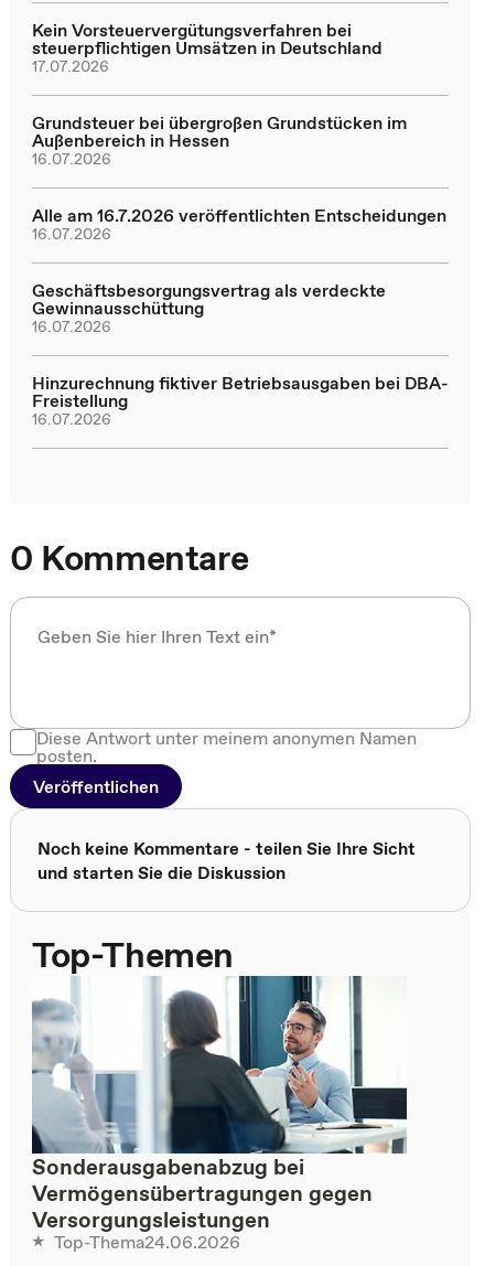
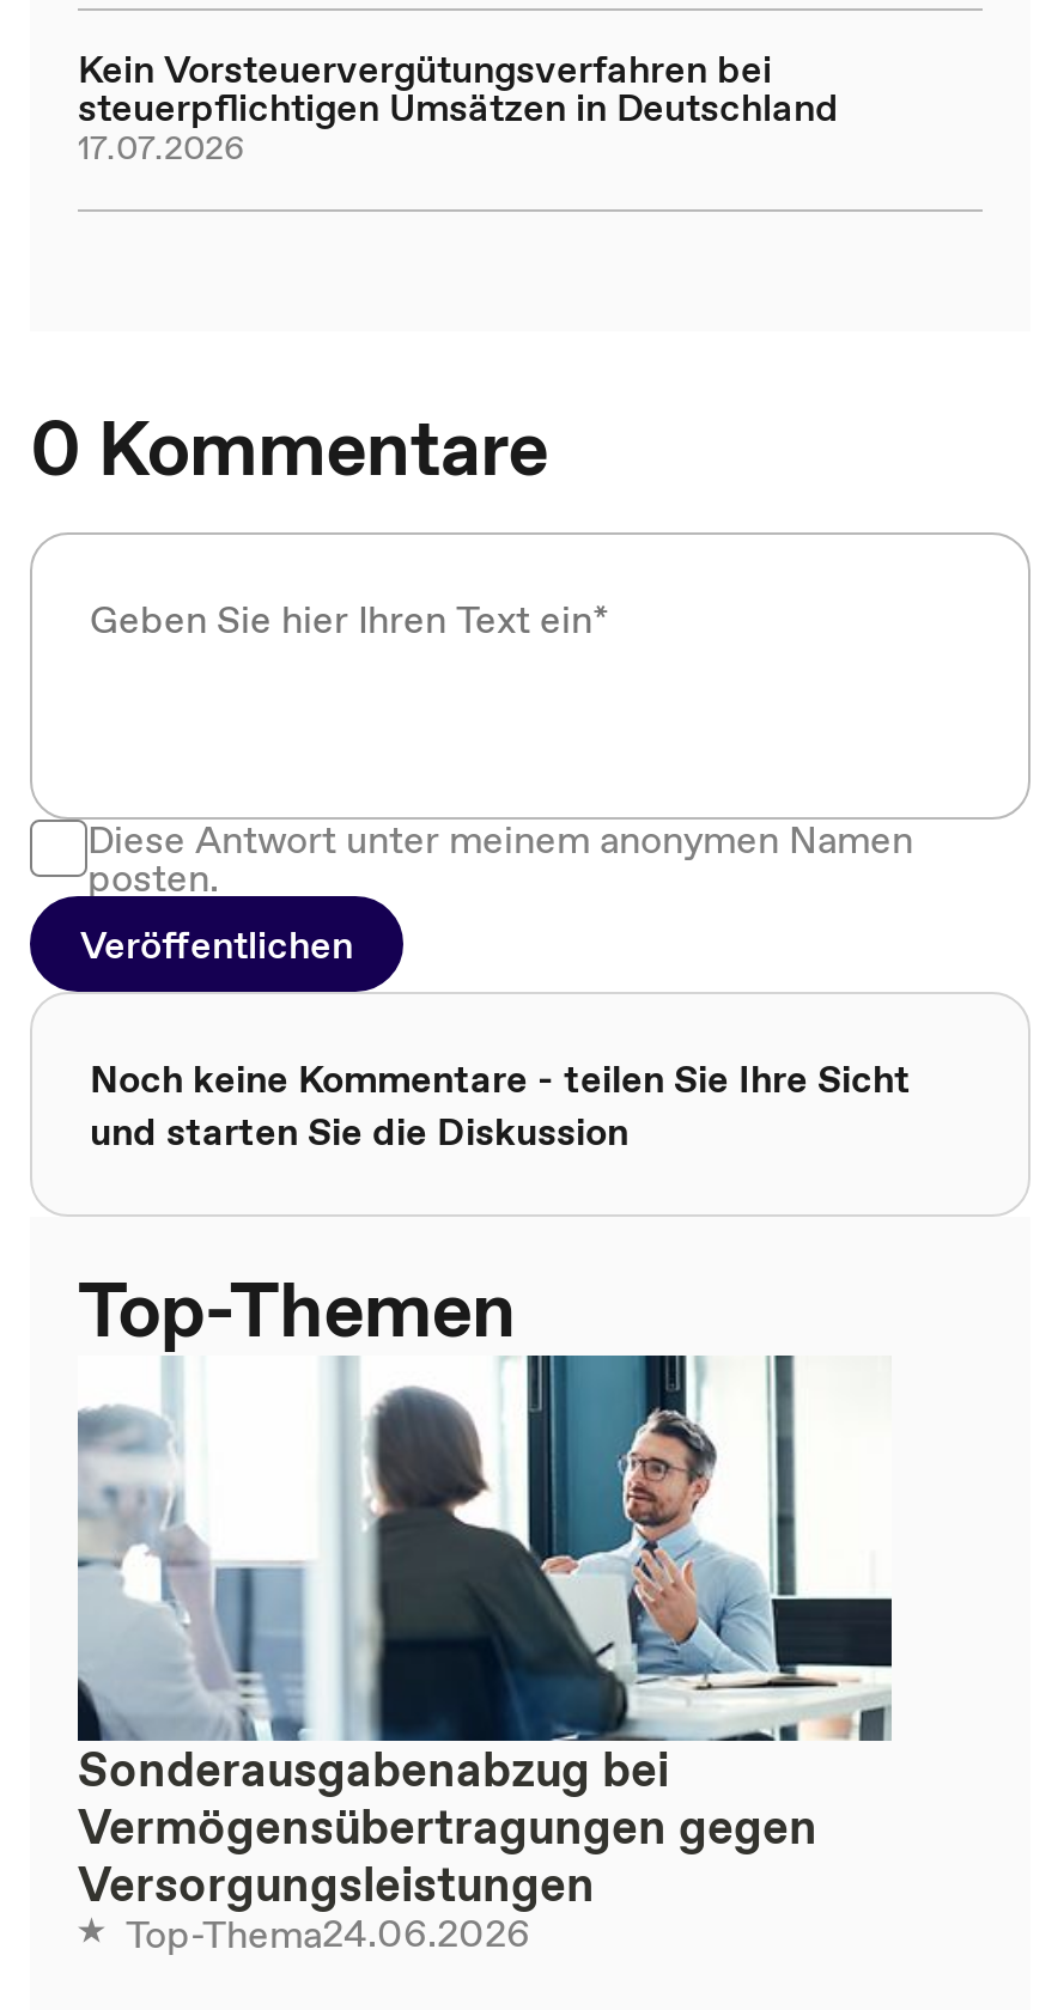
[32,110,449,430] Grundsteuer bei übergroßen Grundstücken im | Außenbereich in Hessen | 16.07.2026 | Alle am 16.7.2026 veröffentlichten Entscheidungen | 16.07.2026 | Geschäftsbesorgungsvertrag als verdeckte | Gewinnausschüttung | 16.07.2026 | Hinzurechnung fiktiver Betriebsausgaben bei DBA- | Freistellung | 16.07.2026 -> none

